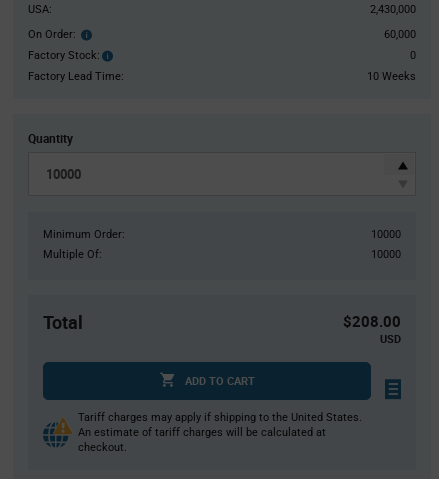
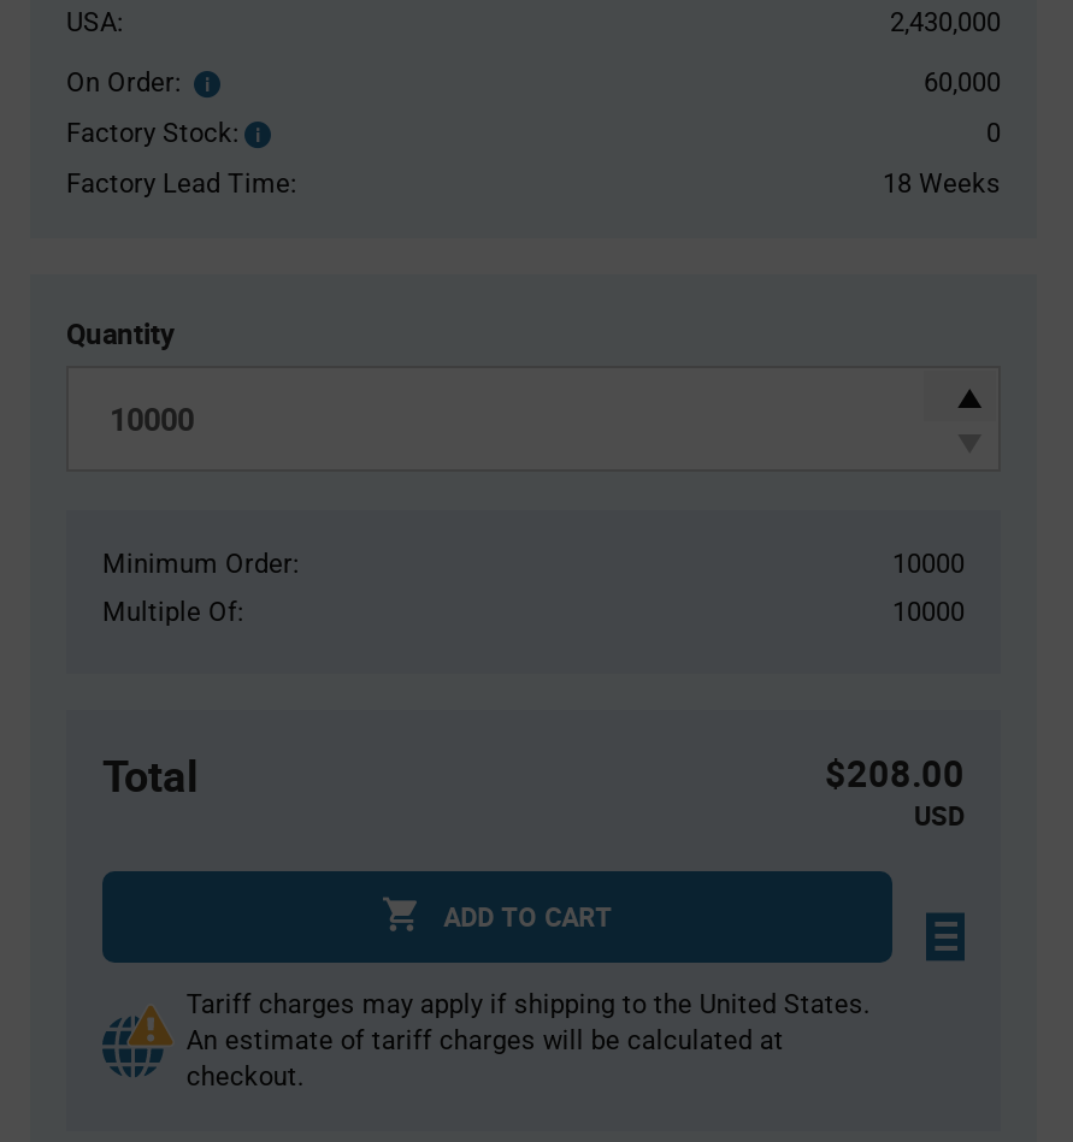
[367,70,416,83] 10 Weeks -> [883,168,1001,200] 18 Weeks

